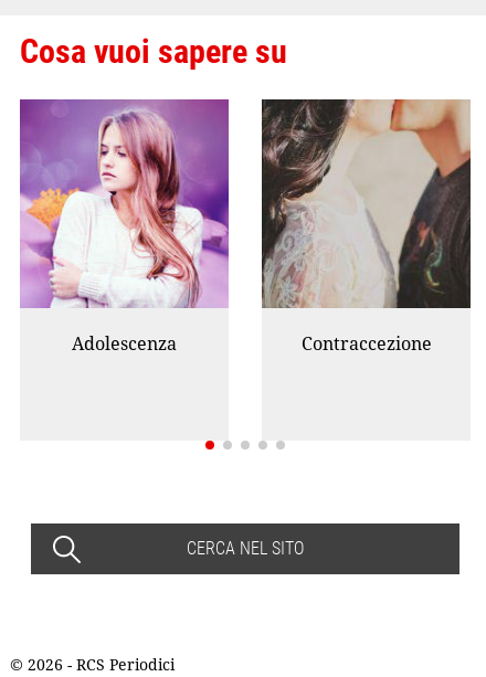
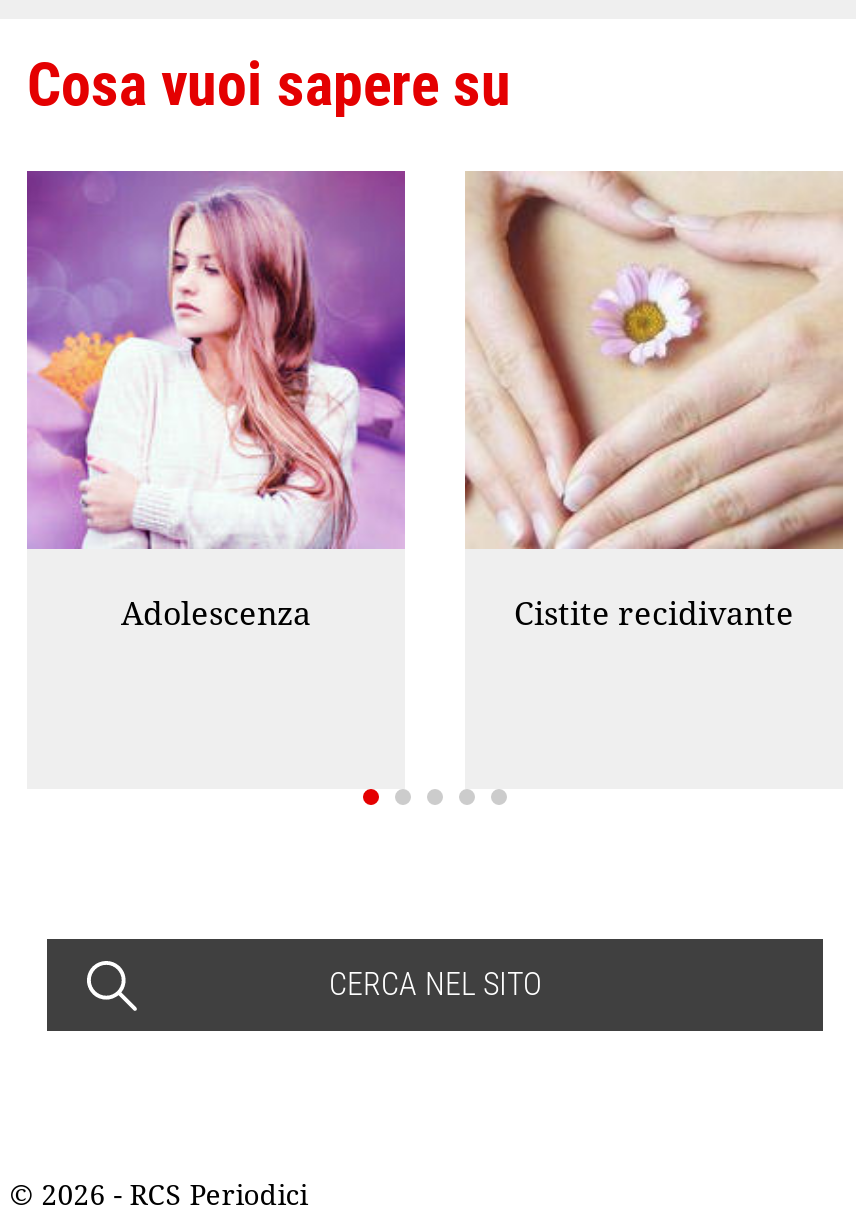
[261,98,472,355] [image] | Contraccezione -> [463,169,845,634] [image] | Cistite recidivante

